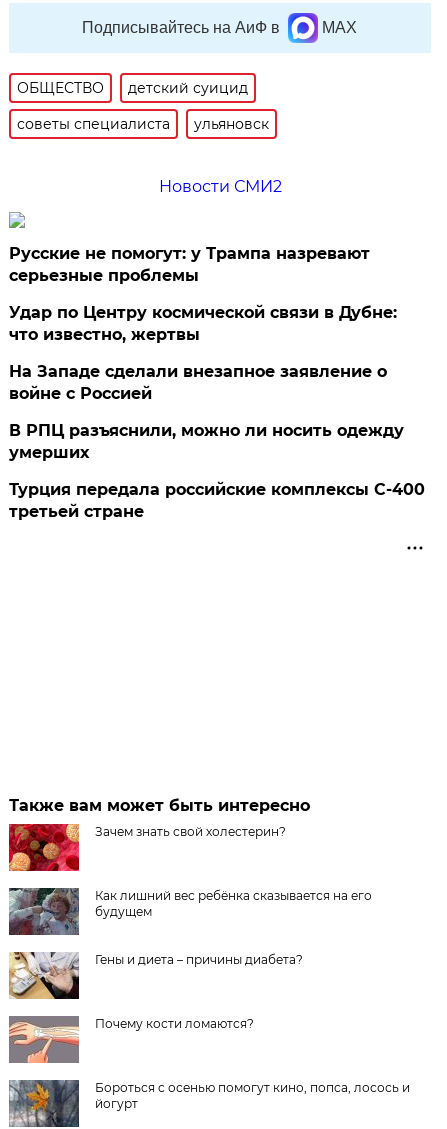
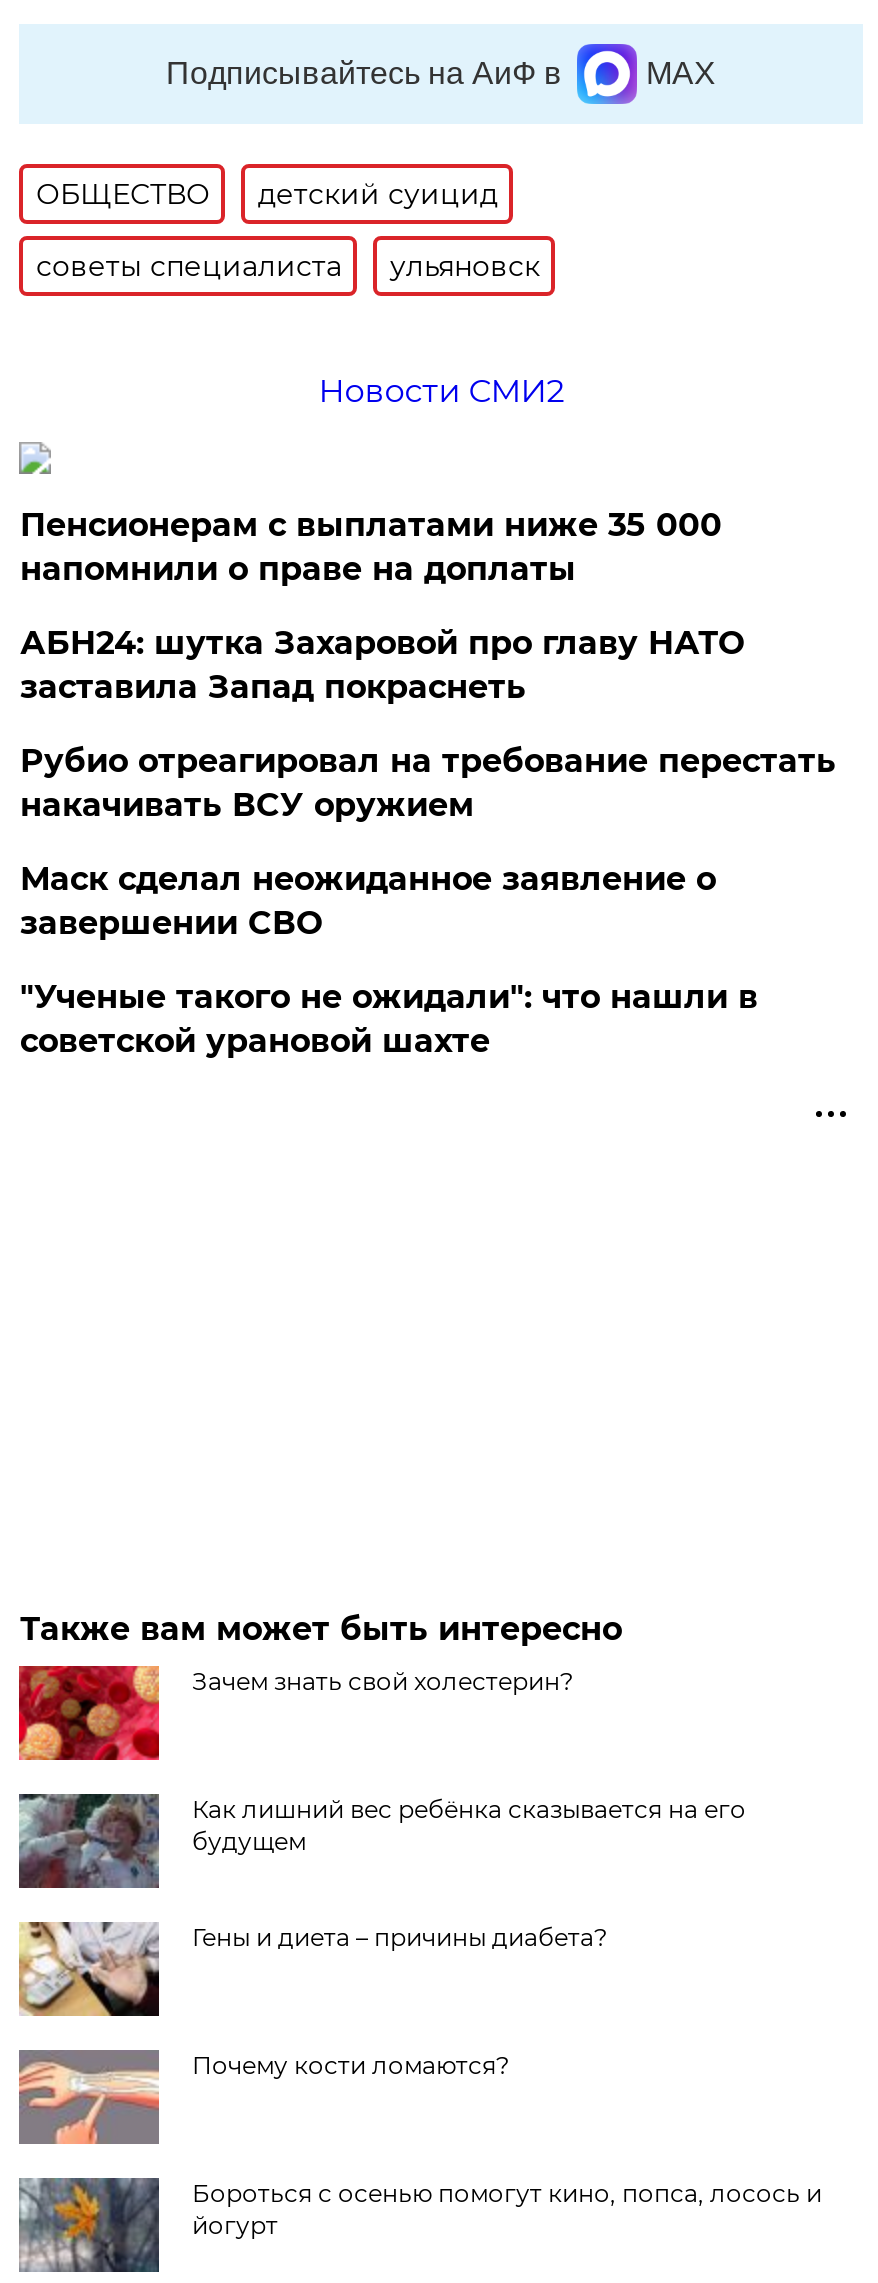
[9,244,370,285] Русские не помогут: у Трампа назревают | серьезные проблемы -> [20,506,722,588] Пенсионерам с выплатами ниже 35 000 | напомнили о праве на доплаты
[9,303,397,344] Удар по Центру космической связи в Дубне: | что известно, жертвы -> [20,624,744,706] АБН24: шутка Захаровой про главу НАТО | заставила Запад покраснеть
[9,362,387,403] На Западе сделали внезапное заявление о | войне с Россией -> [20,742,836,824] Рубио отреагировал на требование перестать | накачивать ВСУ оружием
[9,421,404,462] В РПЦ разъяснили, можно ли носить одежду | умерших -> [20,860,716,942] Маск сделал неожиданное заявление о | завершении СВО
[9,480,425,521] Турция передала российские комплексы С-400 | третьей стране -> [20,978,758,1060] "Ученые такого не ожидали": что нашли в | советской урановой шахте

